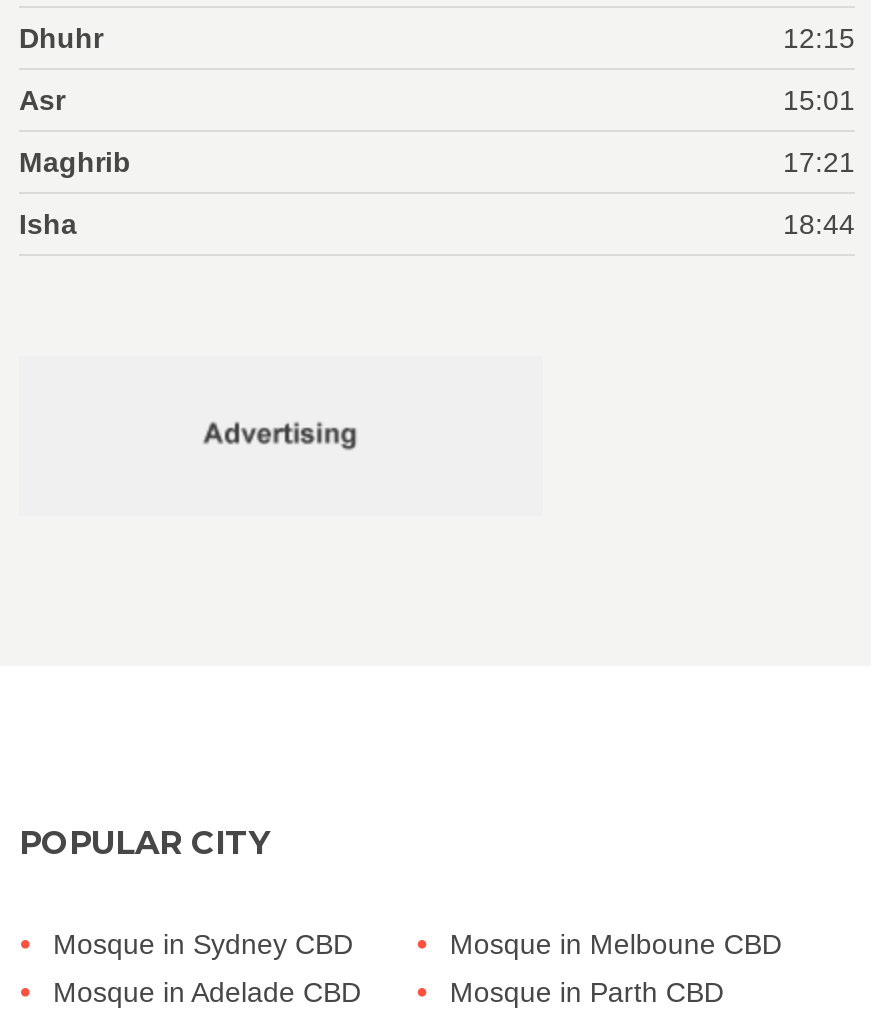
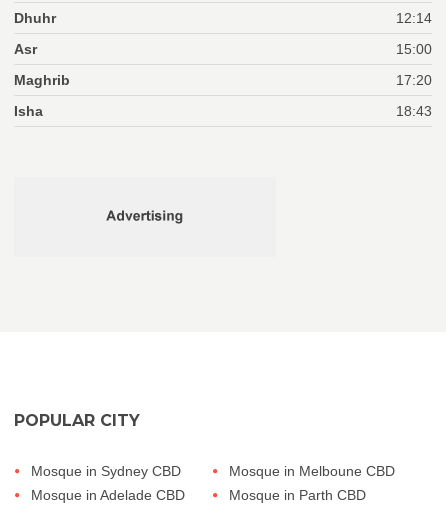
[783,22,855,54] 12:15 -> [396,10,432,26] 12:14
[783,84,855,116] 15:01 -> [396,41,432,57] 15:00
[783,146,855,178] 17:21 -> [396,72,432,88] 17:20
[783,208,855,240] 18:44 -> [396,103,432,119] 18:43

